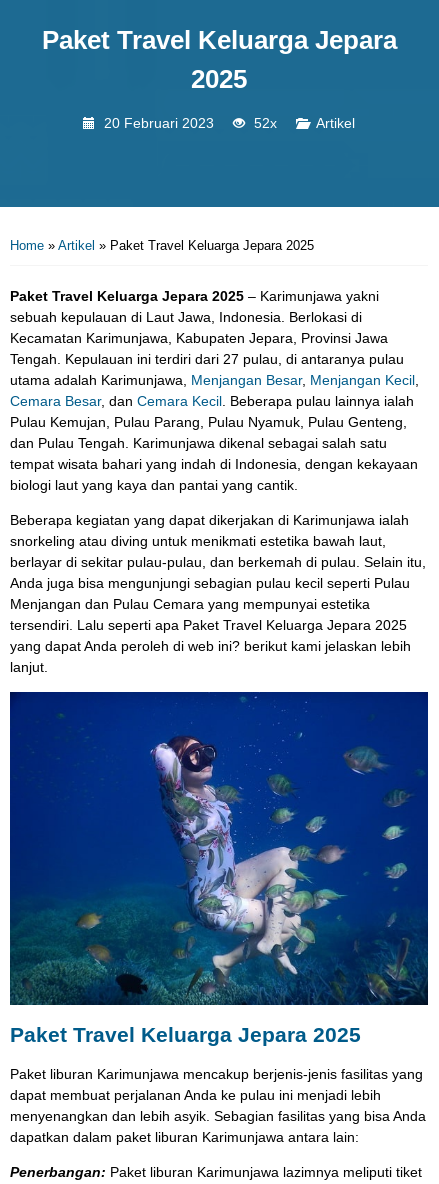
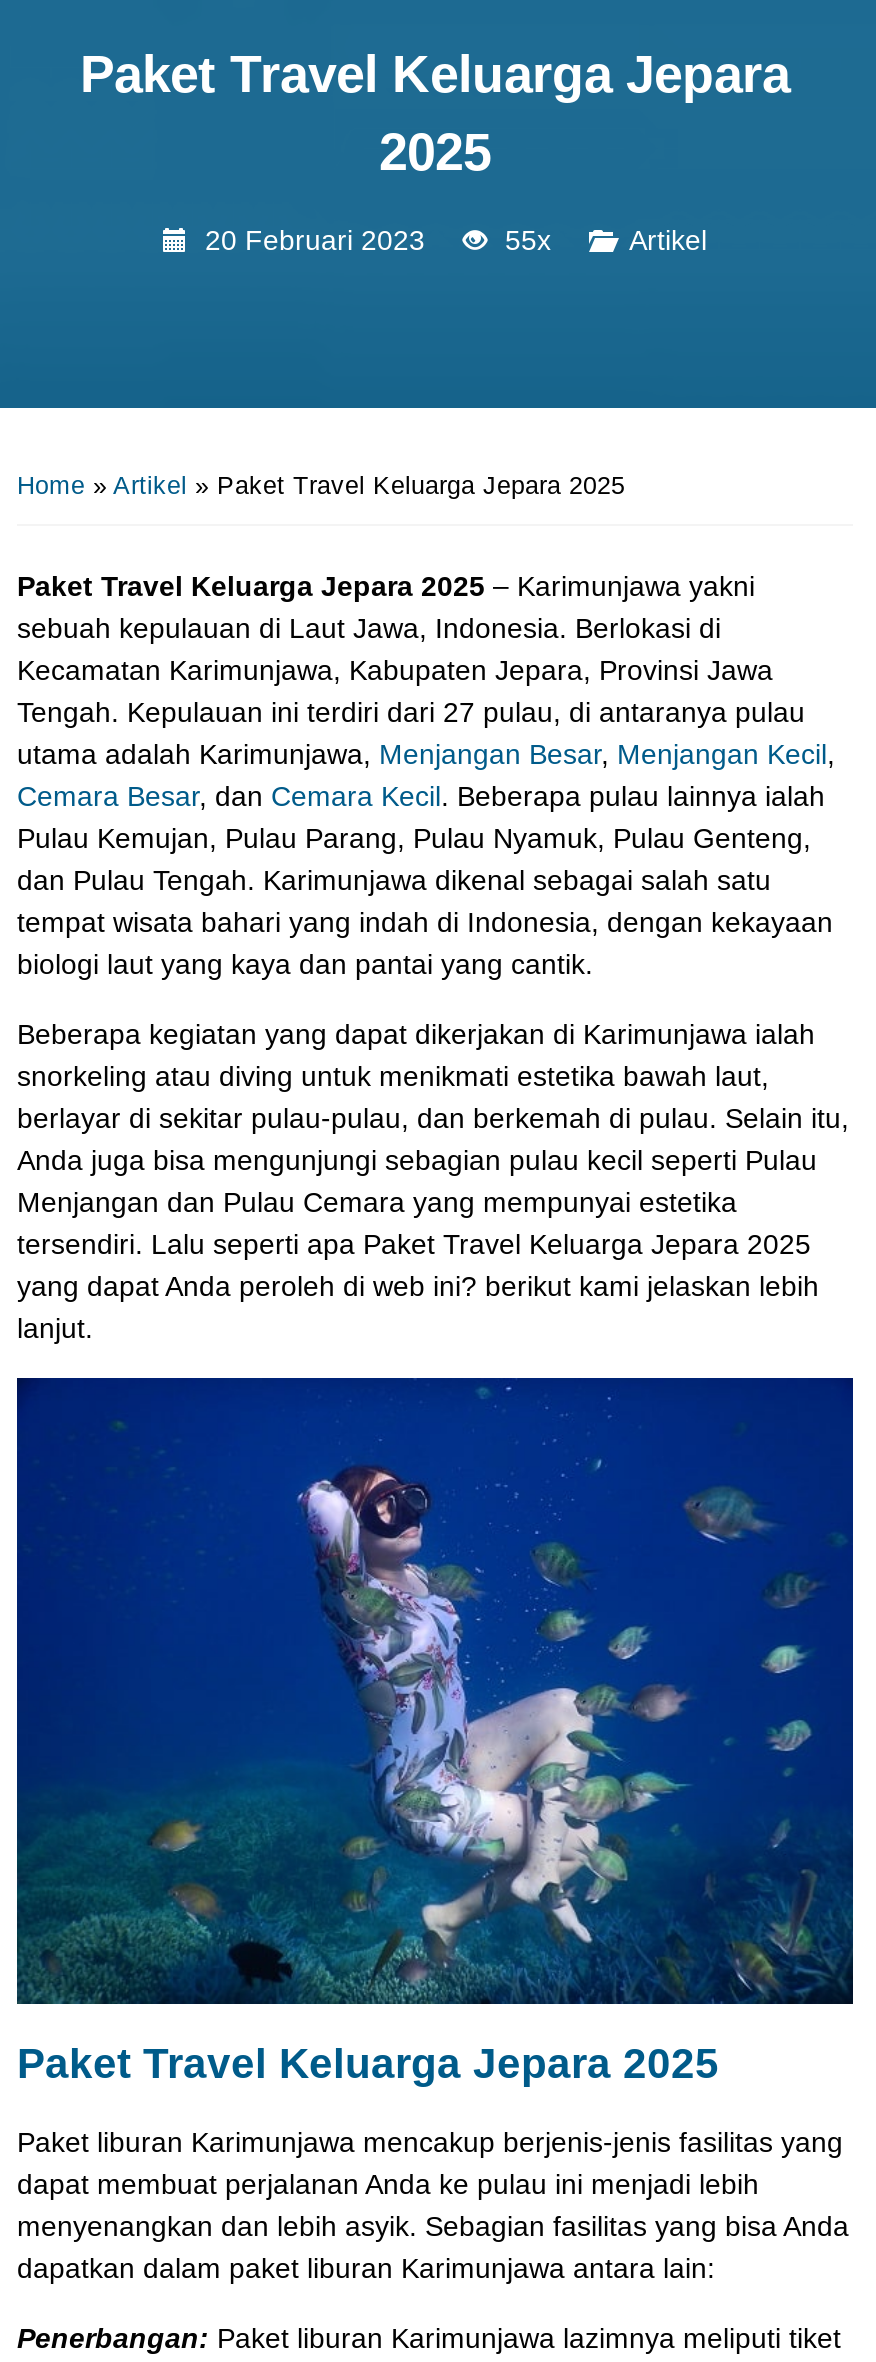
[100,115,281,131] 20 Februari 2023 52x -> [197,224,559,256] 20 Februari 2023 55x

